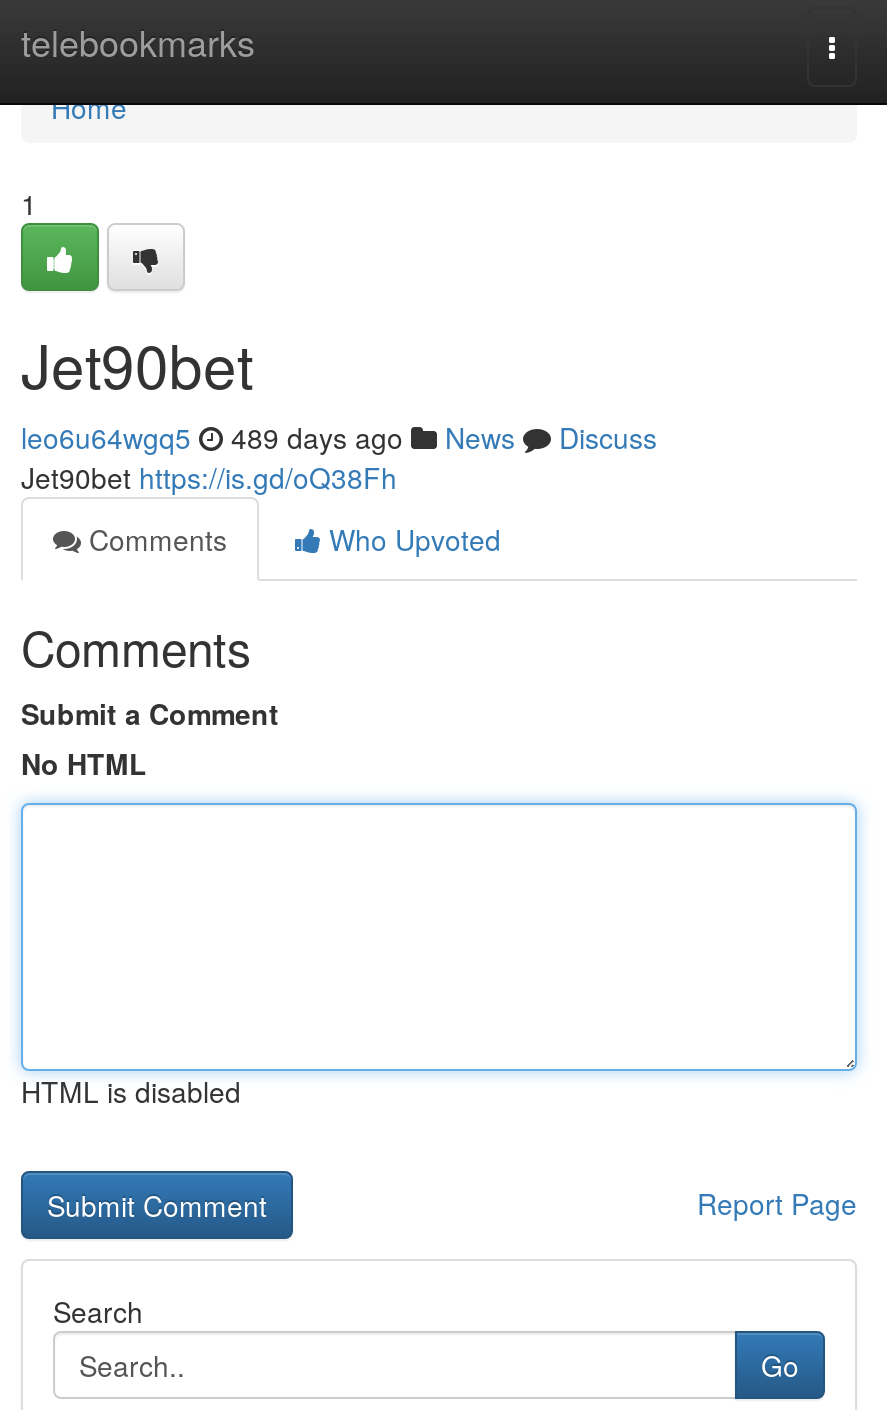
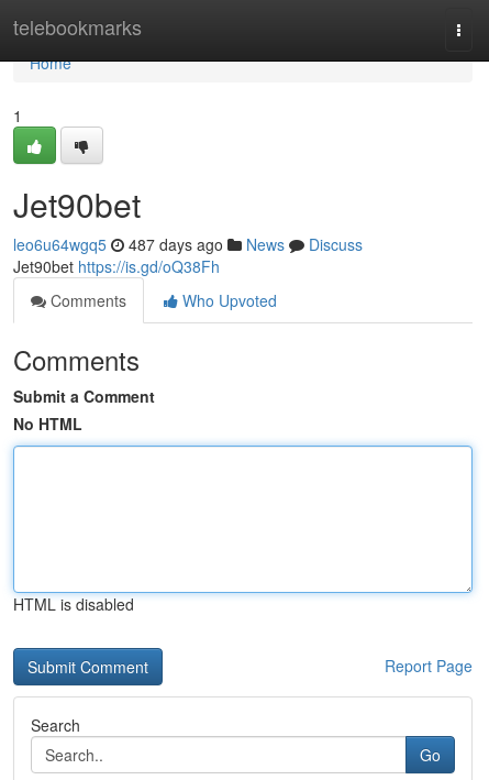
[21,417,657,457] leo6u64wgq5 489 days ago News Discuss -> [13,233,363,255] leo6u64wgq5 487 days ago News Discuss

